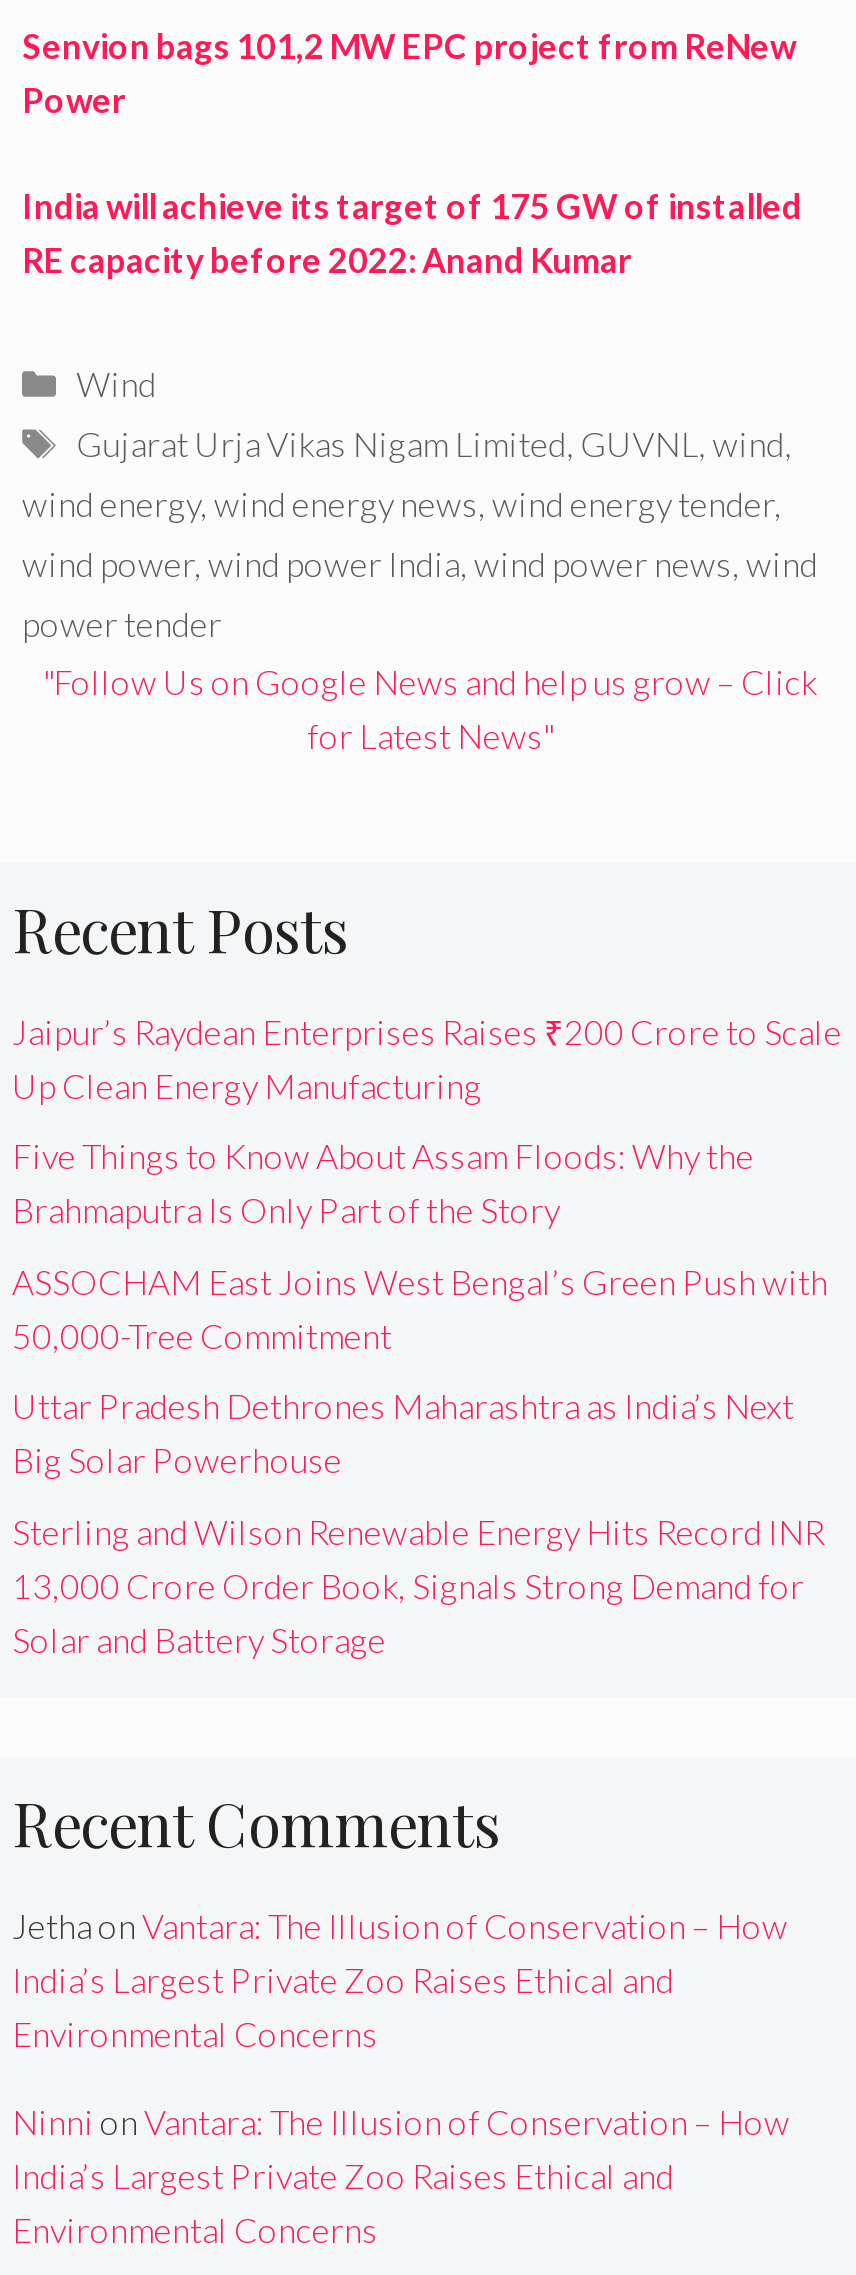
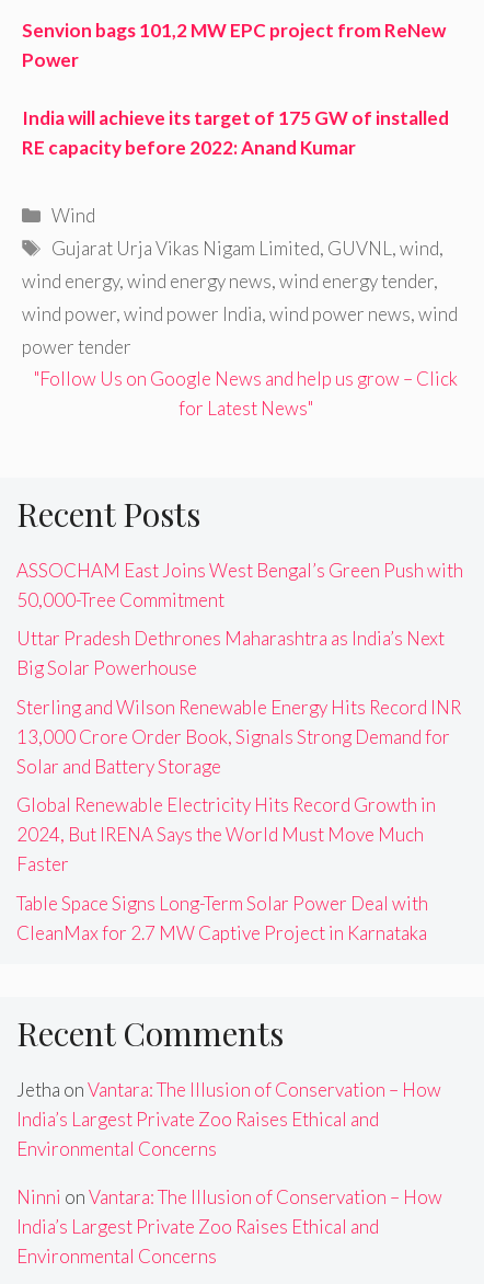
[12,1011,842,1232] Jaipur’s Raydean Enterprises Raises ₹200 Crore to Scale | Up Clean Energy Manufacturing | Five Things to Know About Assam Floods: Why the | Brahmaputra Is Only Part of the Story -> none
moved [12,1261,828,1661] -> [16,559,463,778]: ASSOCHAM East Joins West Bengal’s Green Push with | 50,000-Tree Commitment | Uttar Pradesh Dethrones Maharashtra as India’s Next | Big Solar Powerhouse | Sterling and Wilson Renewable Energy Hits Record INR | 13,000 Crore Order Book, Signals Strong Demand for | Solar and Battery Storage
none -> [16,794,436,944] Global Renewable Electricity Hits Record Growth in | 2024, But IRENA Says the World Must Move Much | Faster | Table Space Signs Long-Term Solar Power Deal with | CleanMax for 2.7 MW Captive Project in Karnataka

